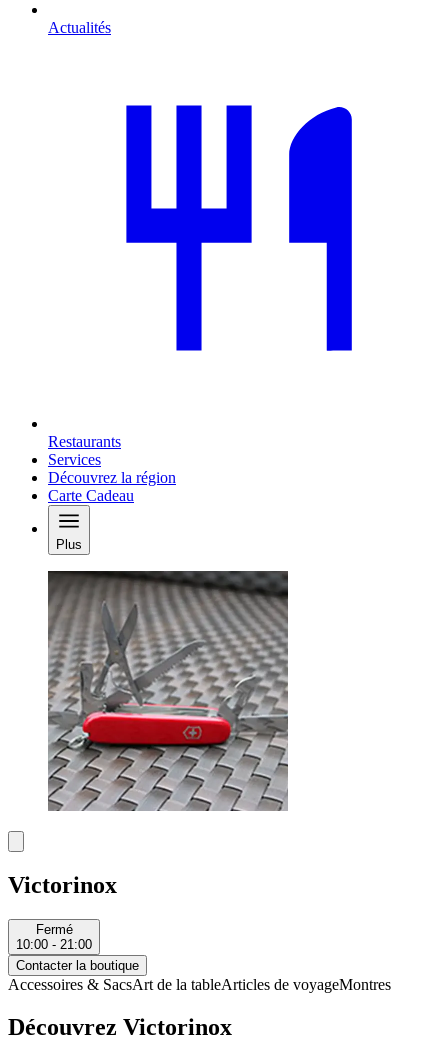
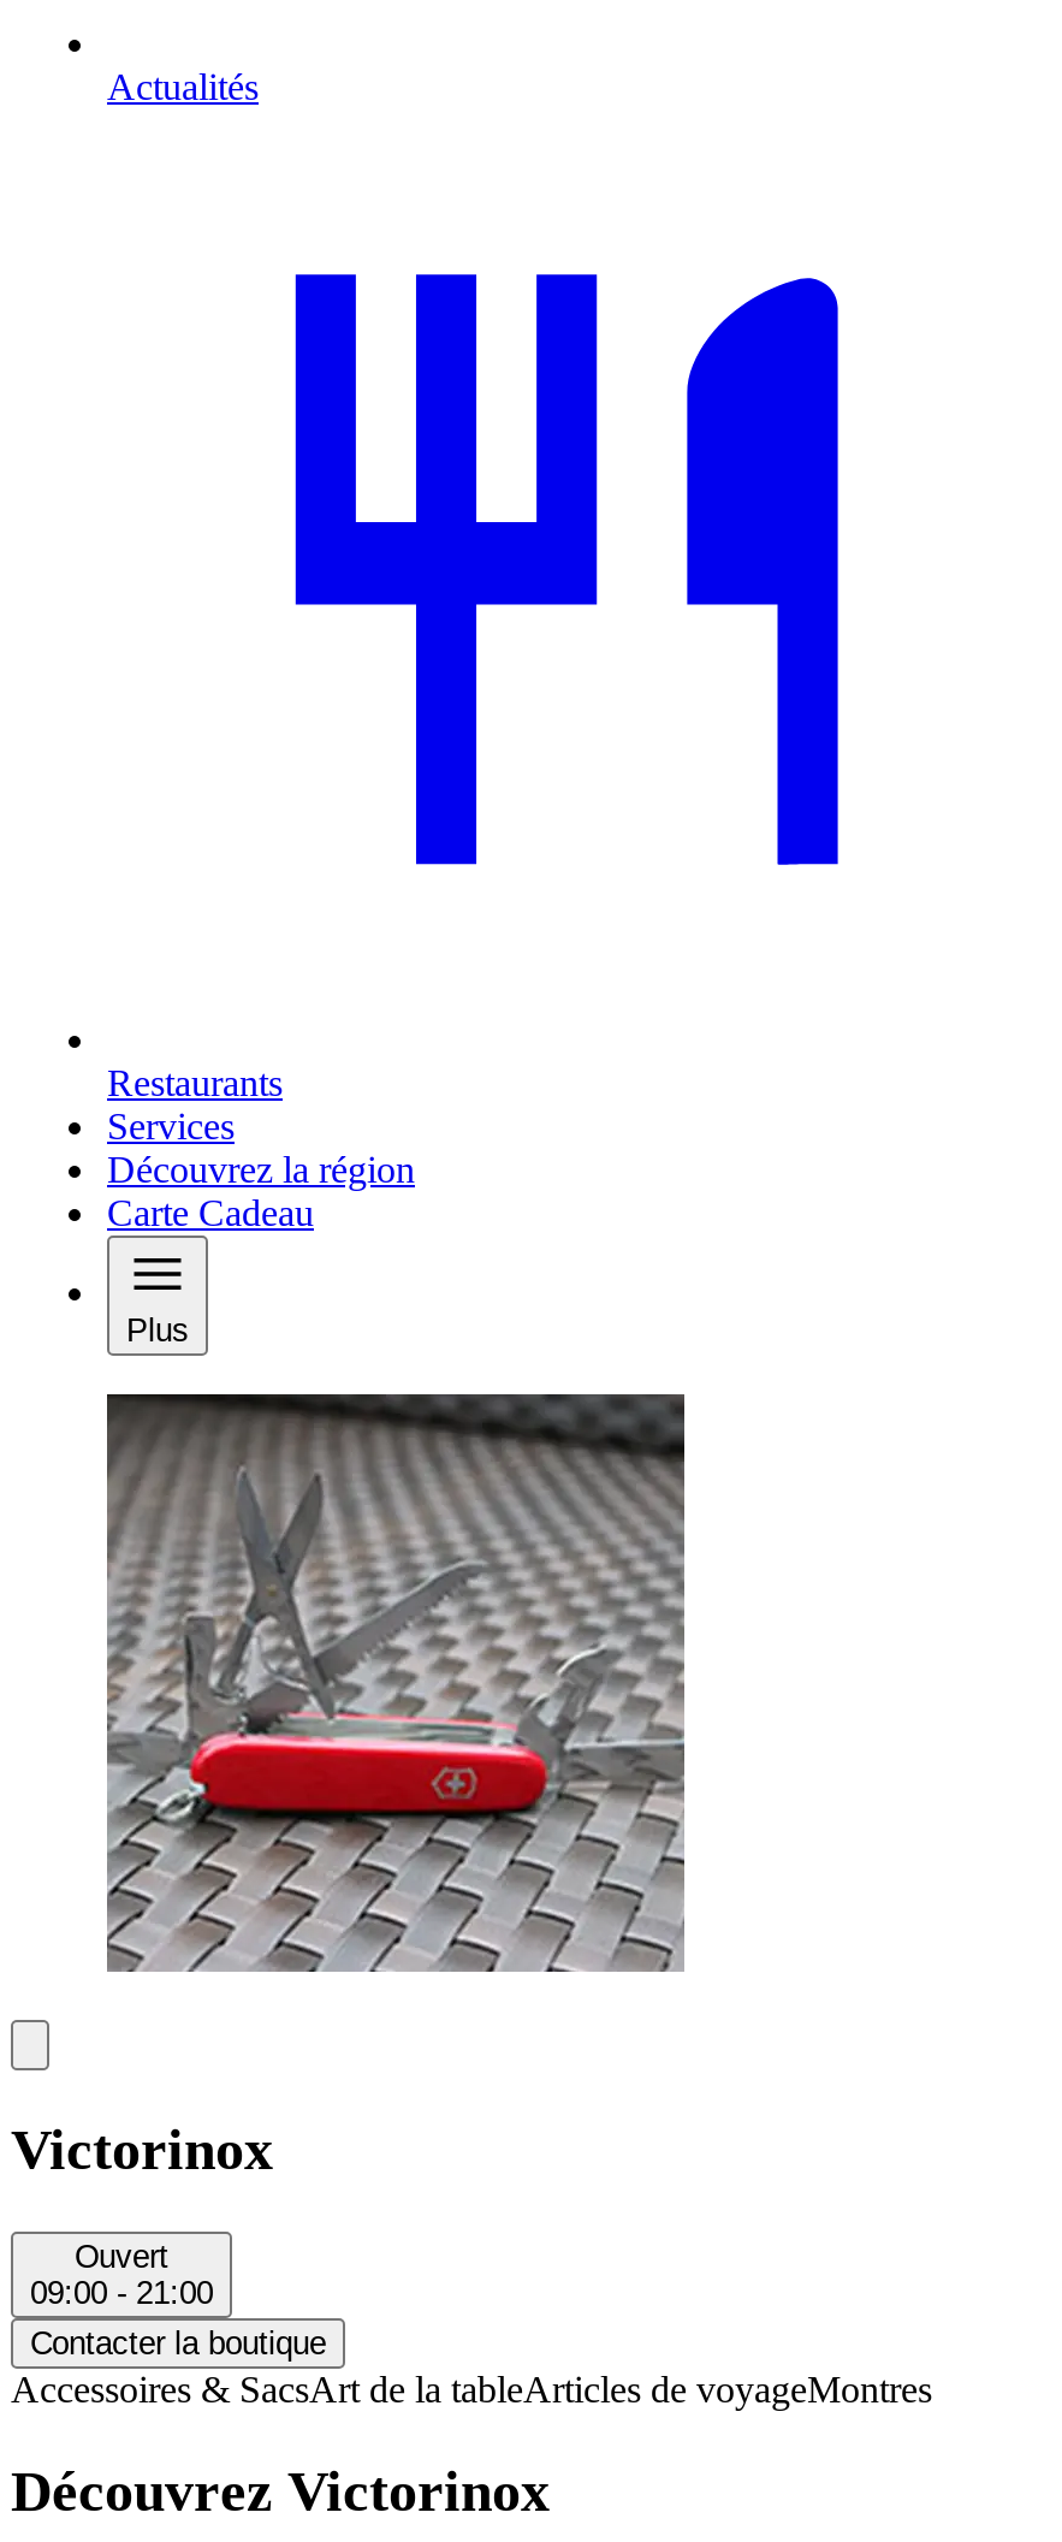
[16,922,92,952] Fermé | 10:00 - 21:00 -> [30,2239,213,2311] Ouvert | 09:00 - 21:00

